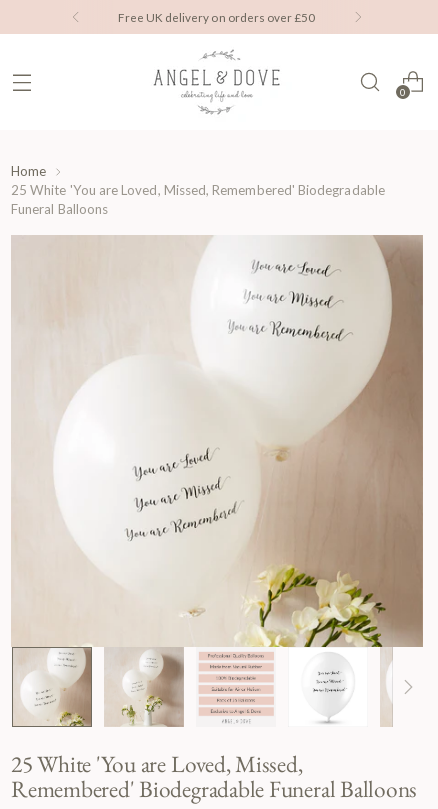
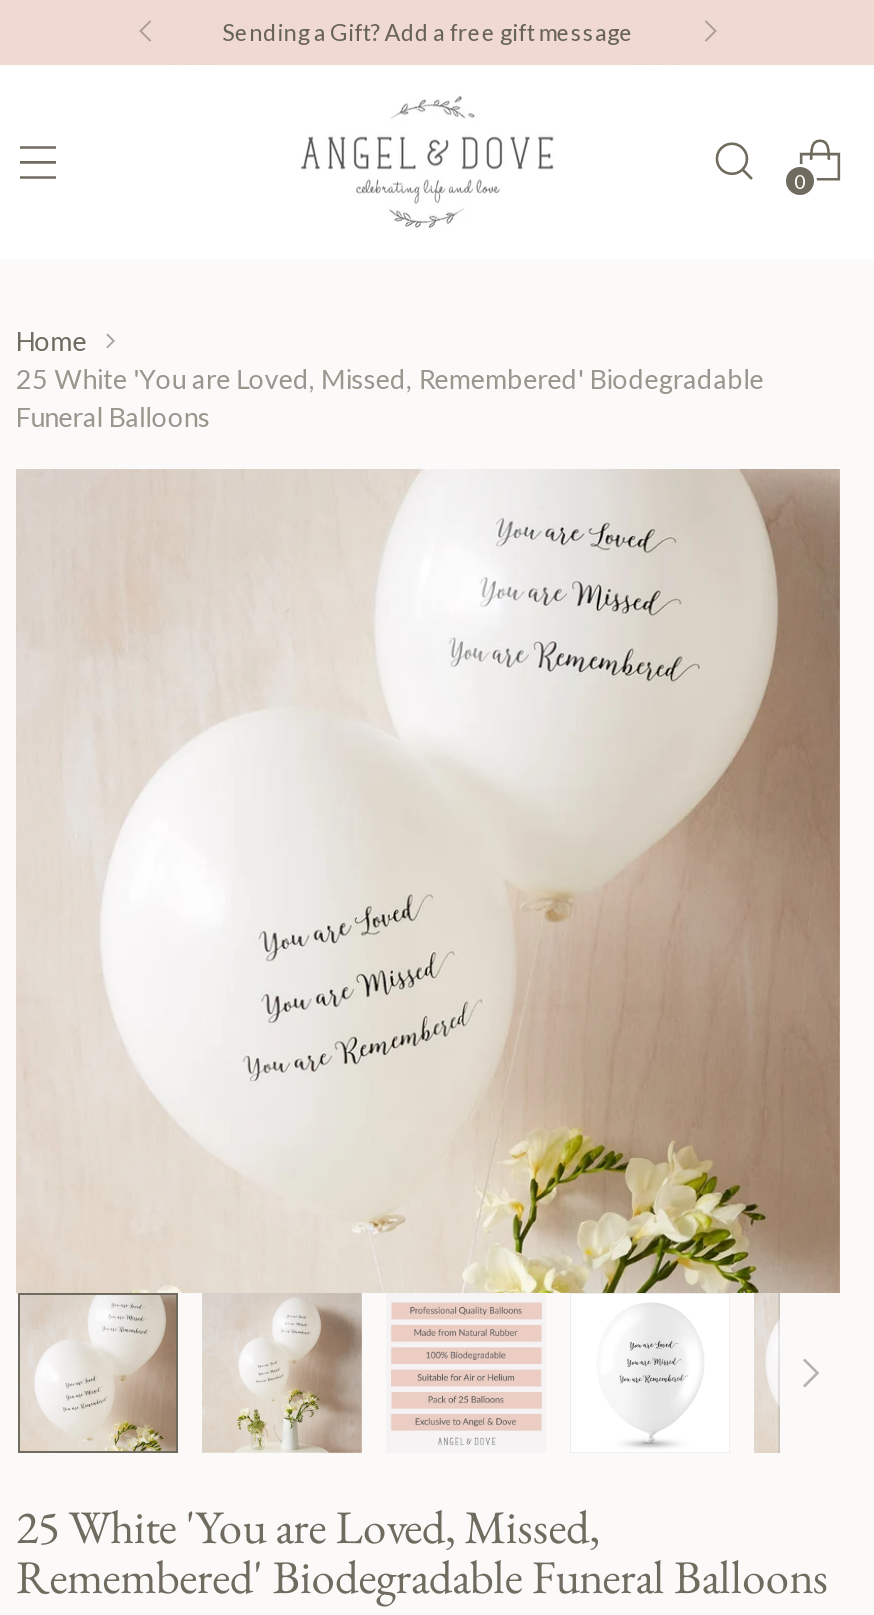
[118,10,315,23] Free UK delivery on orders over £50 -> [223,18,633,44] Sending a Gift? Add a free gift message

